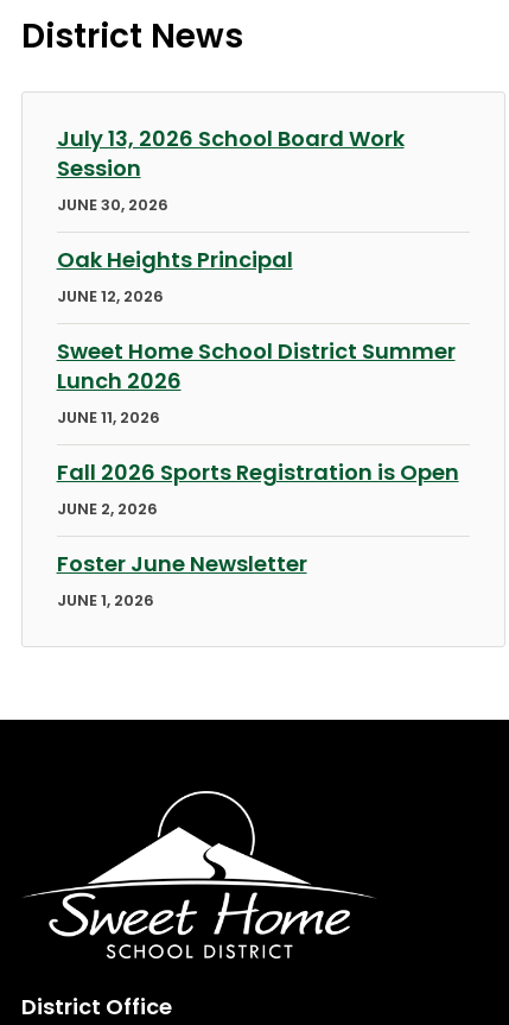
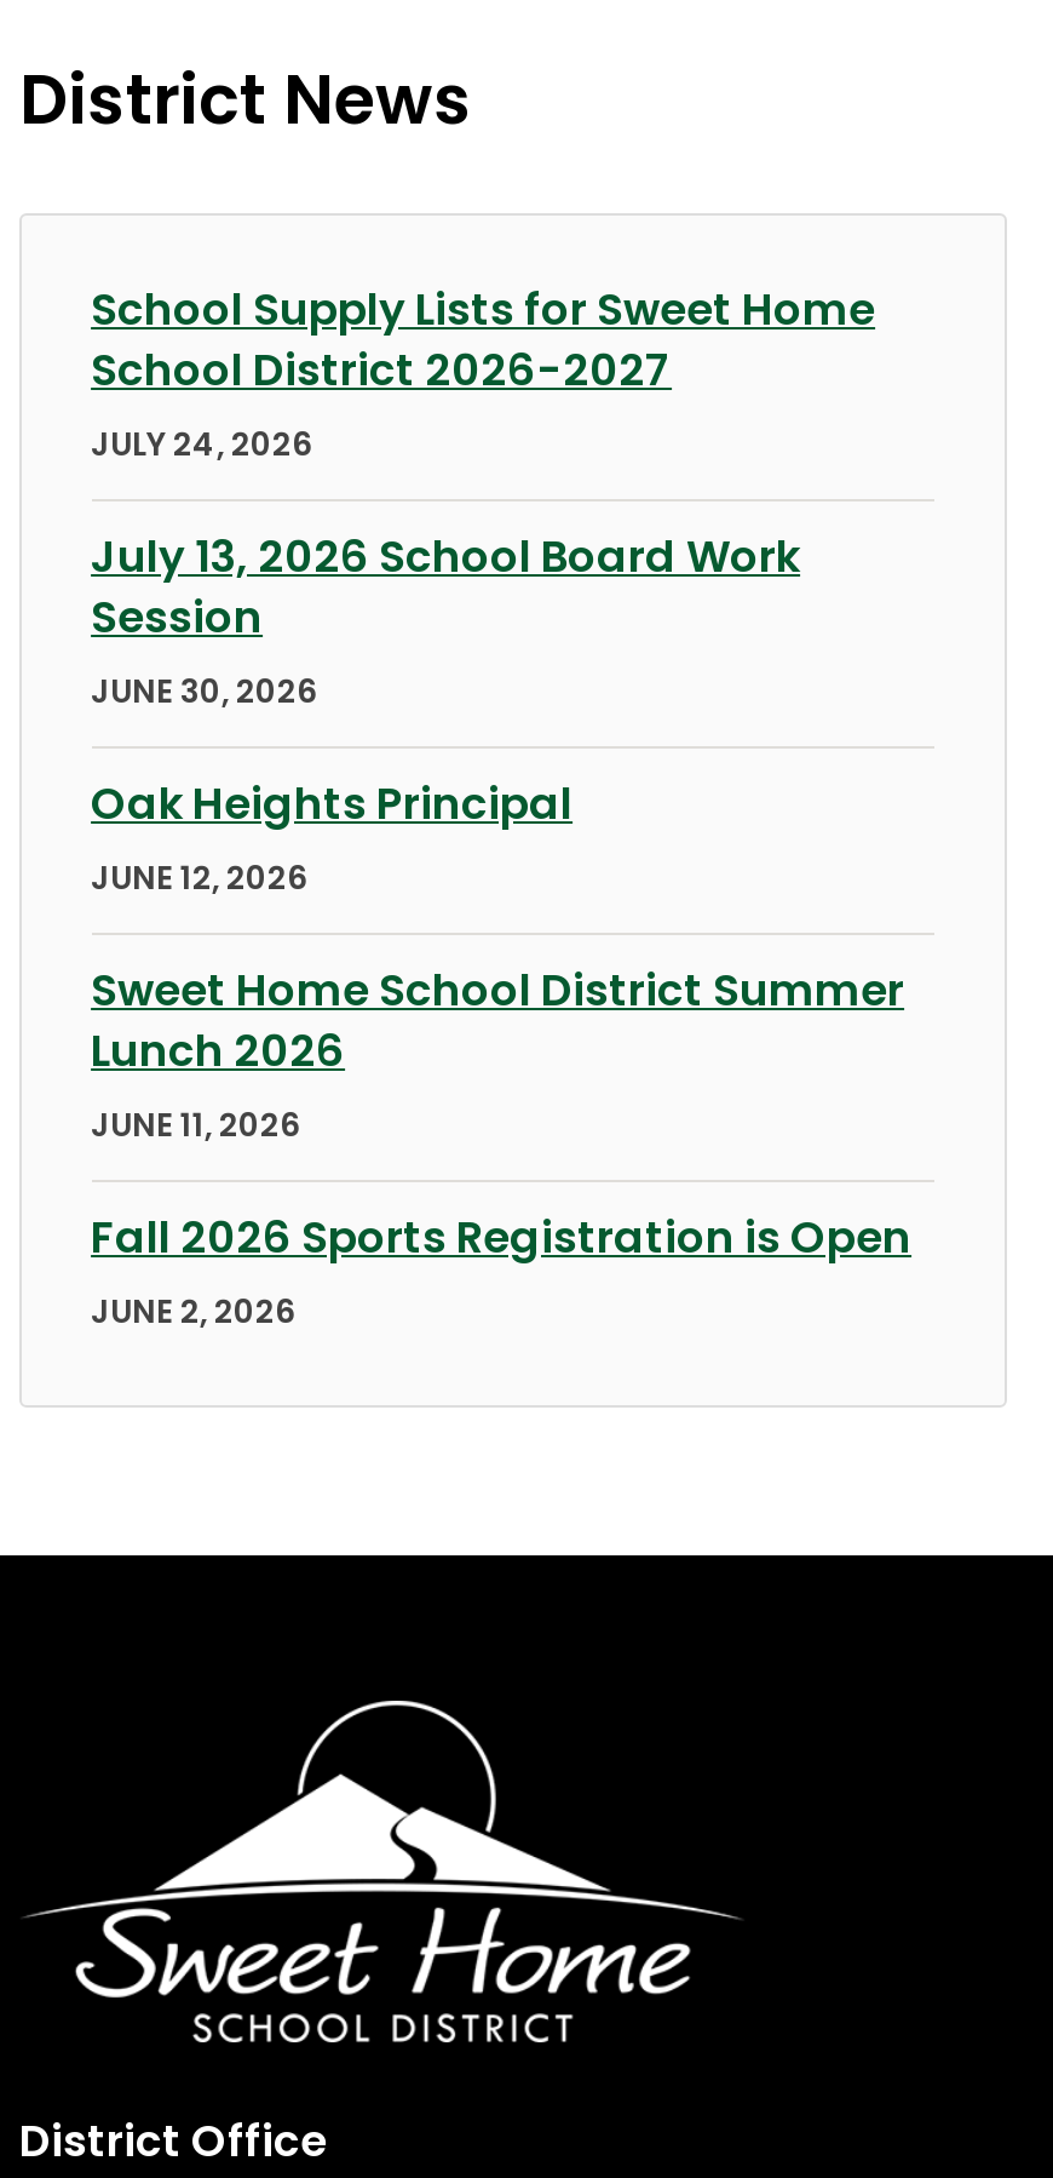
none -> [91,278,875,467] School Supply Lists for Sweet Home | School District 2026-2027 | JULY 24, 2026
moved [56,123,459,520] -> [91,525,911,1334]: July 13, 2026 School Board Work | Session | JUNE 30, 2026 | ... | Fall 2026 Sports Registration is Open | JUNE 2, 2026
[56,548,307,611] Foster June Newsletter | JUNE 1, 2026 -> none

